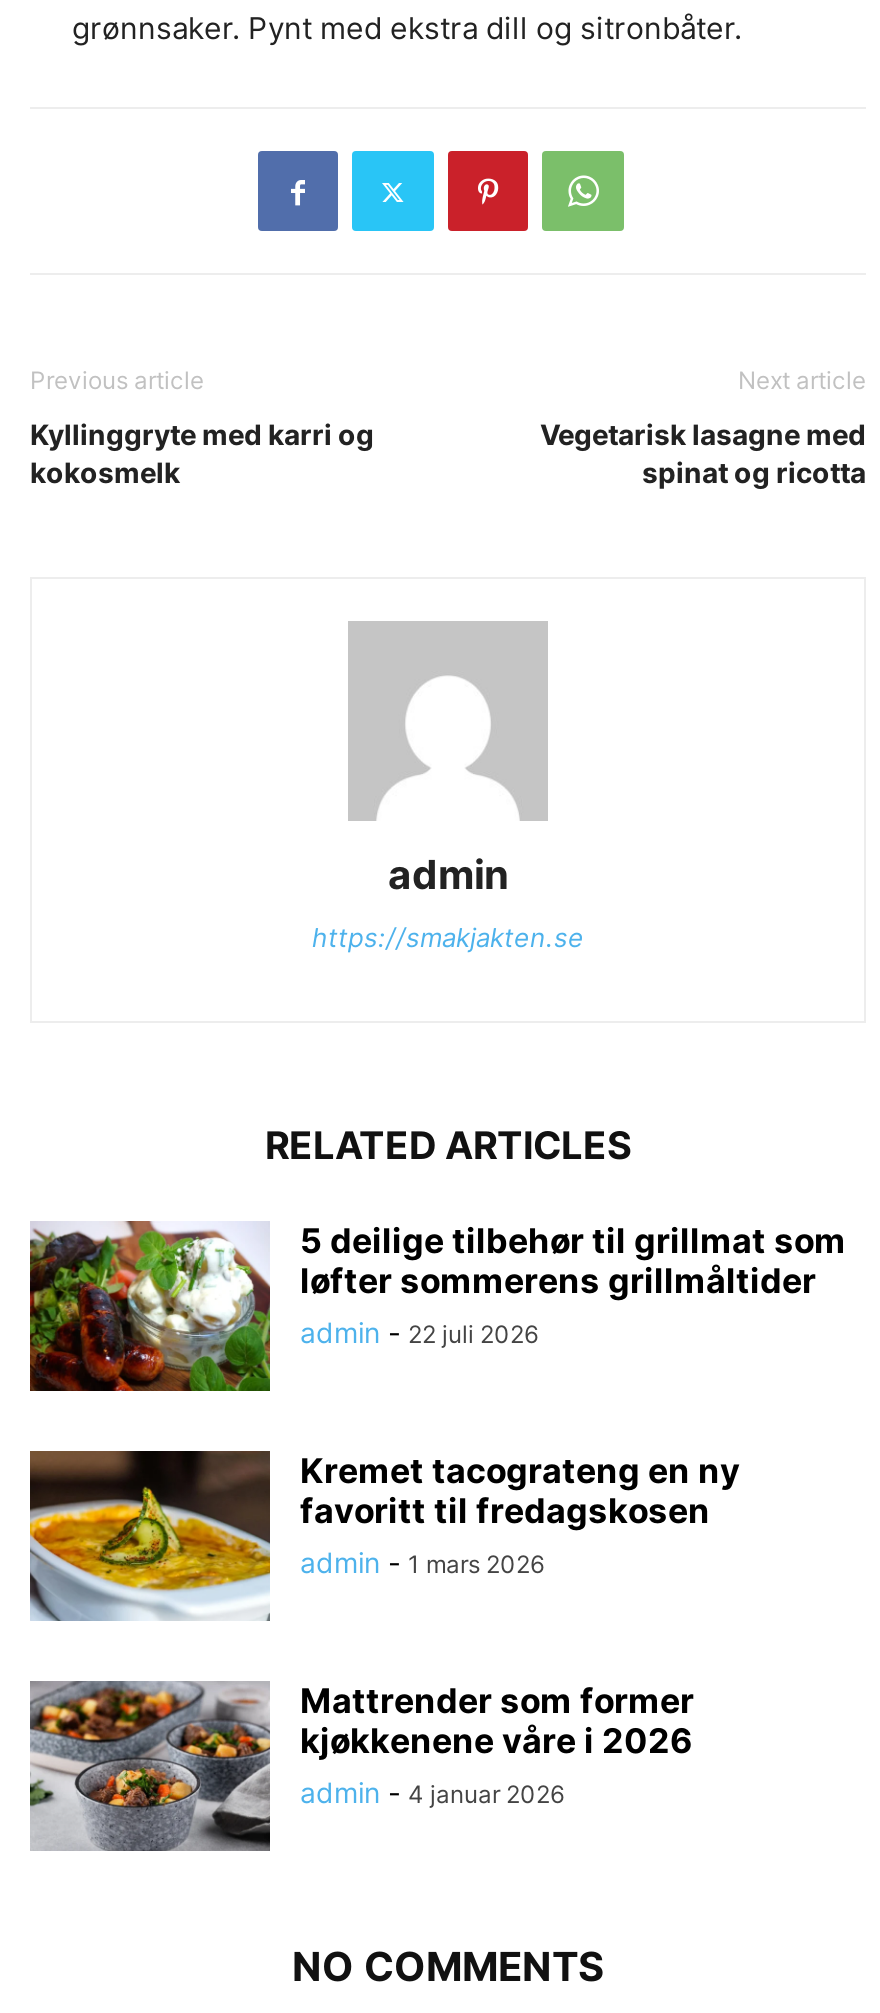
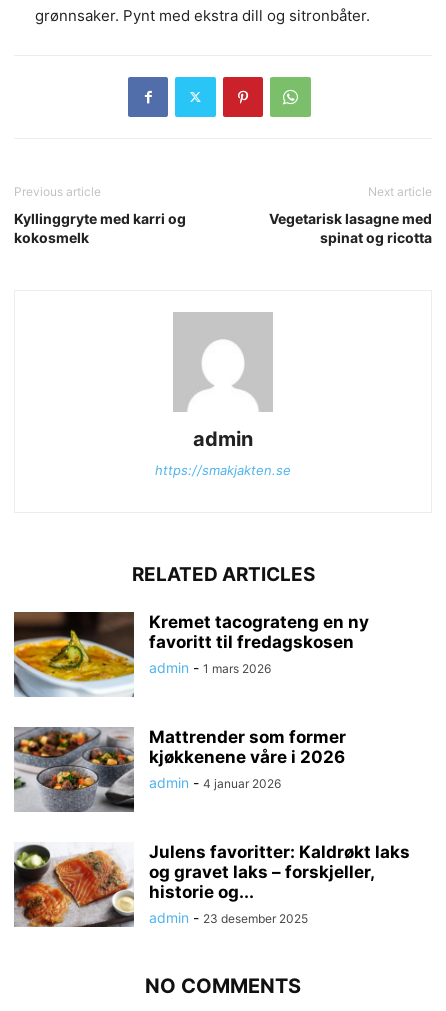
[28,1219,846,1393] [image] | 5 deilige tilbehør til grillmat som | løfter sommerens grillmåltider | admin - 22 juli 2026 -> none
moved [26,1449,740,1809] -> [12,611,369,791]: [image] | Kremet tacograteng en ny | favoritt til fredagskosen | admin - 1 mars 2026 | Mattrender som former | kjøkkenene våre i 2026 | admin - 4 januar 2026
none -> [13,842,410,928] [image] | Julens favoritter: Kaldrøkt laks | og gravet laks – forskjeller, | historie og... | admin - 23 desember 2025

